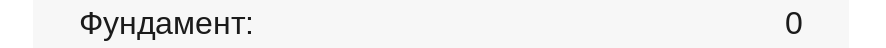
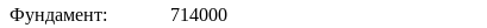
[785,7,803,41] 0 -> [170,4,227,24] 714000

